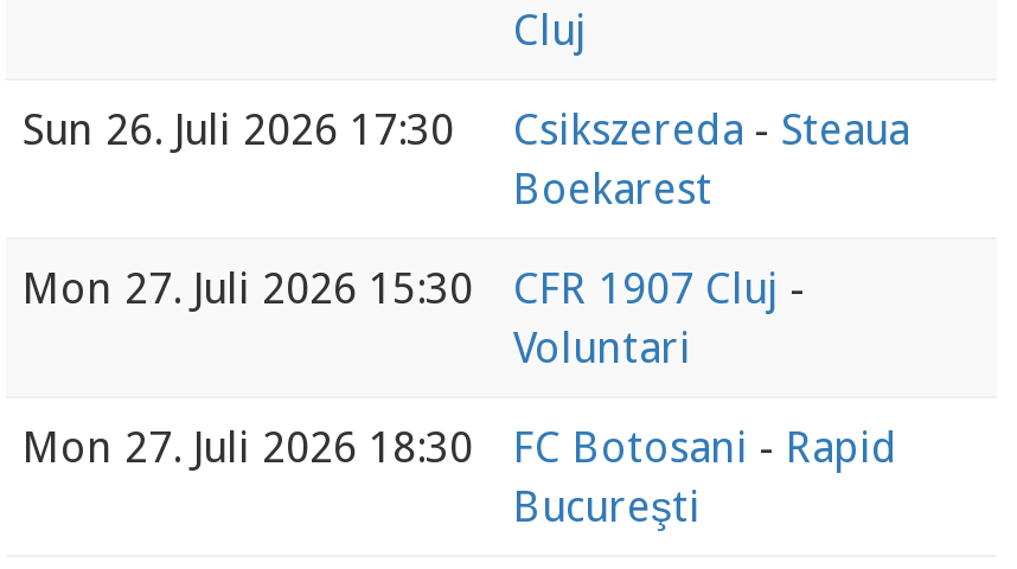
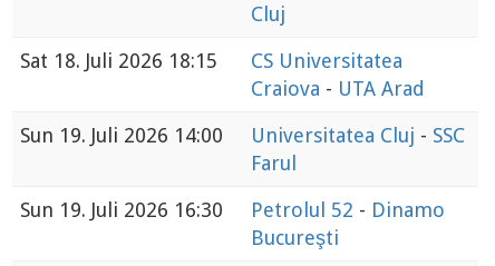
[23,105,909,214] Sun 26. Juli 2026 17:30 | Csikszereda - Steaua | Boekarest -> [20,49,425,101] Sat 18. Juli 2026 18:15 | CS Universitatea | Craiova - UTA Arad
[23,264,805,373] Mon 27. Juli 2026 15:30 | CFR 1907 Cluj - | Voluntari -> [20,124,465,175] Sun 19. Juli 2026 14:00 | Universitatea Cluj - SSC | Farul
[23,423,897,473] Mon 27. Juli 2026 18:30 | FC Botosani - Rapid -> [20,199,445,222] Sun 19. Juli 2026 16:30 | Petrolul 52 - Dinamo

